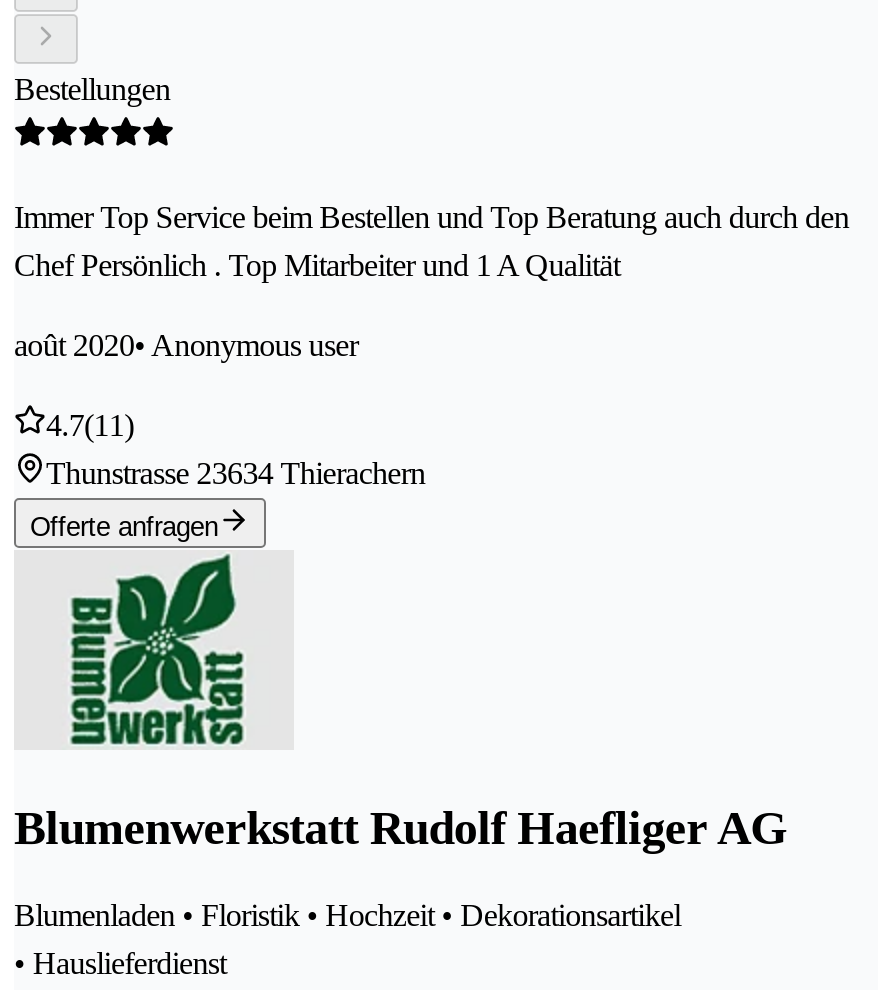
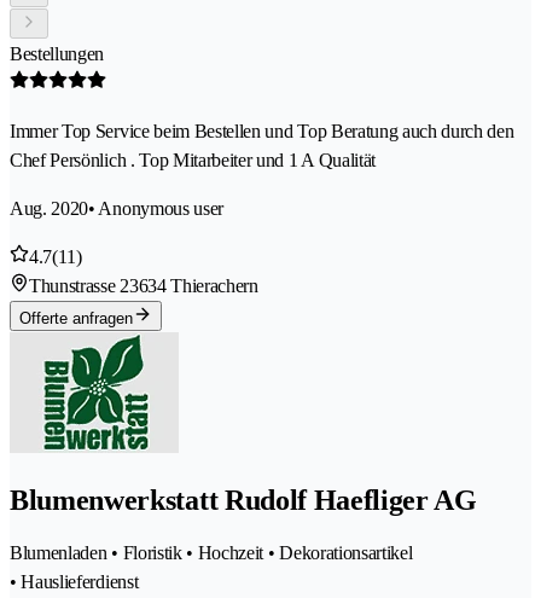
[14,329,358,363] août 2020• Anonymous user -> [10,198,223,219] Aug. 2020• Anonymous user

